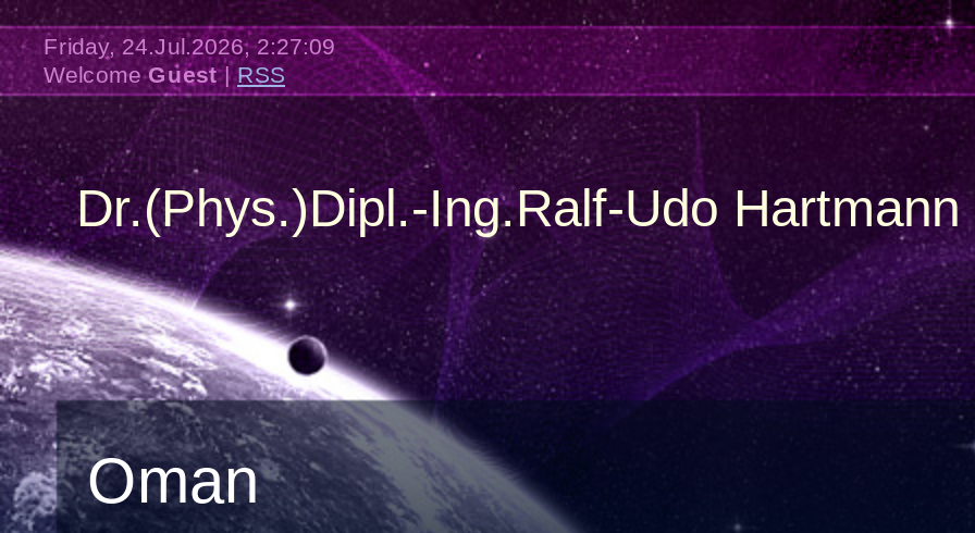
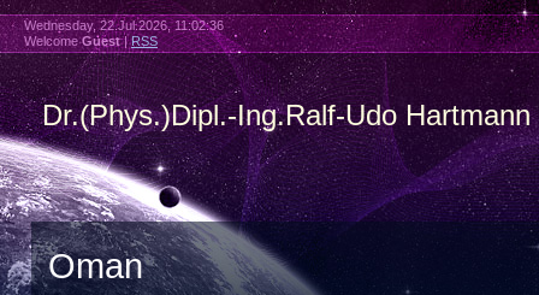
[44,33,335,59] Friday, 24.Jul.2026, 2:27:09 -> [24,18,224,33] Wednesday, 22.Jul.2026, 11:02:36

